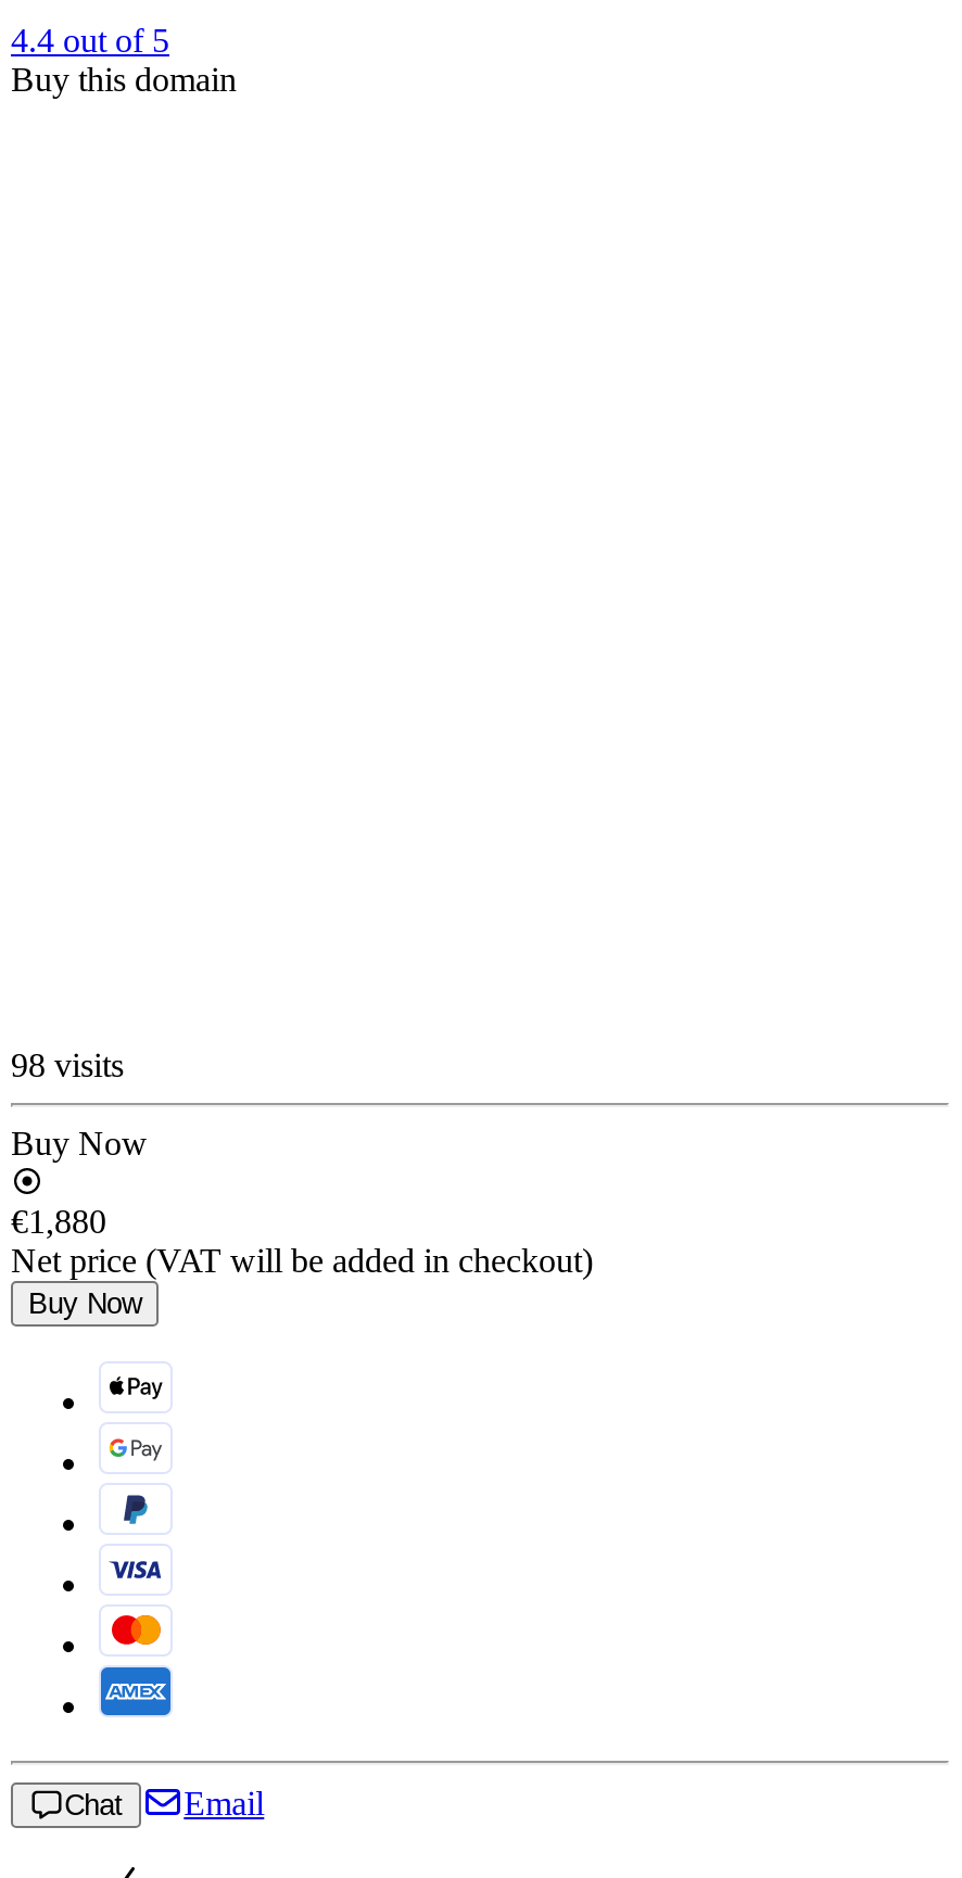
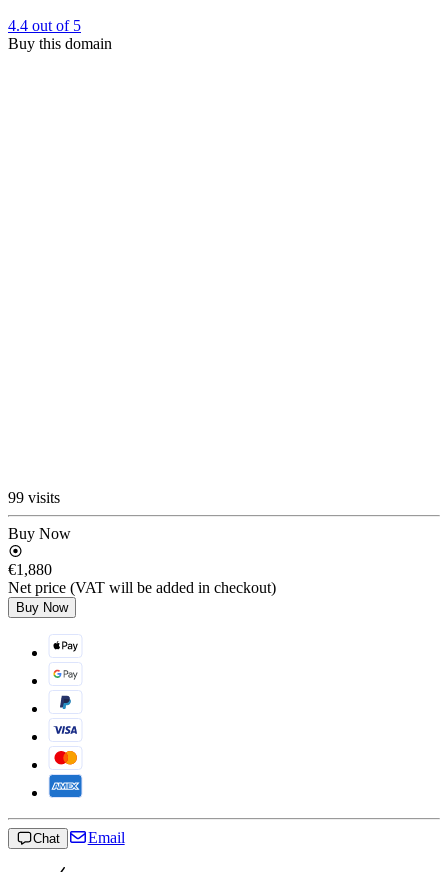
[11,1046,124,1083] 98 visits -> [8,489,60,506] 99 visits

